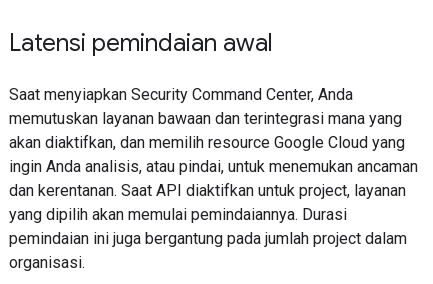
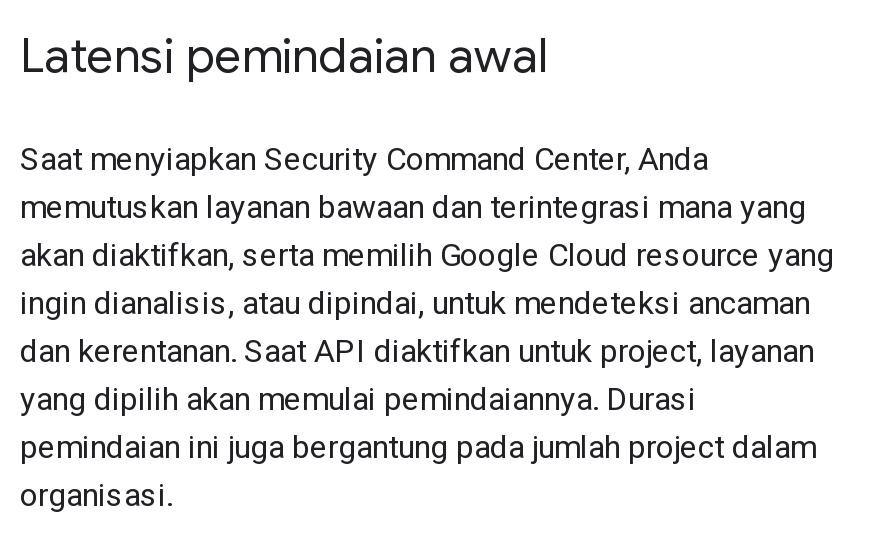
[9,133,418,176] akan diaktifkan, dan memilih resource Google Cloud yang | ingin Anda analisis, atau pindai, untuk menemukan ancaman -> [20,236,834,322] akan diaktifkan, serta memilih Google Cloud resource yang | ingin dianalisis, atau dipindai, untuk mendeteksi ancaman

